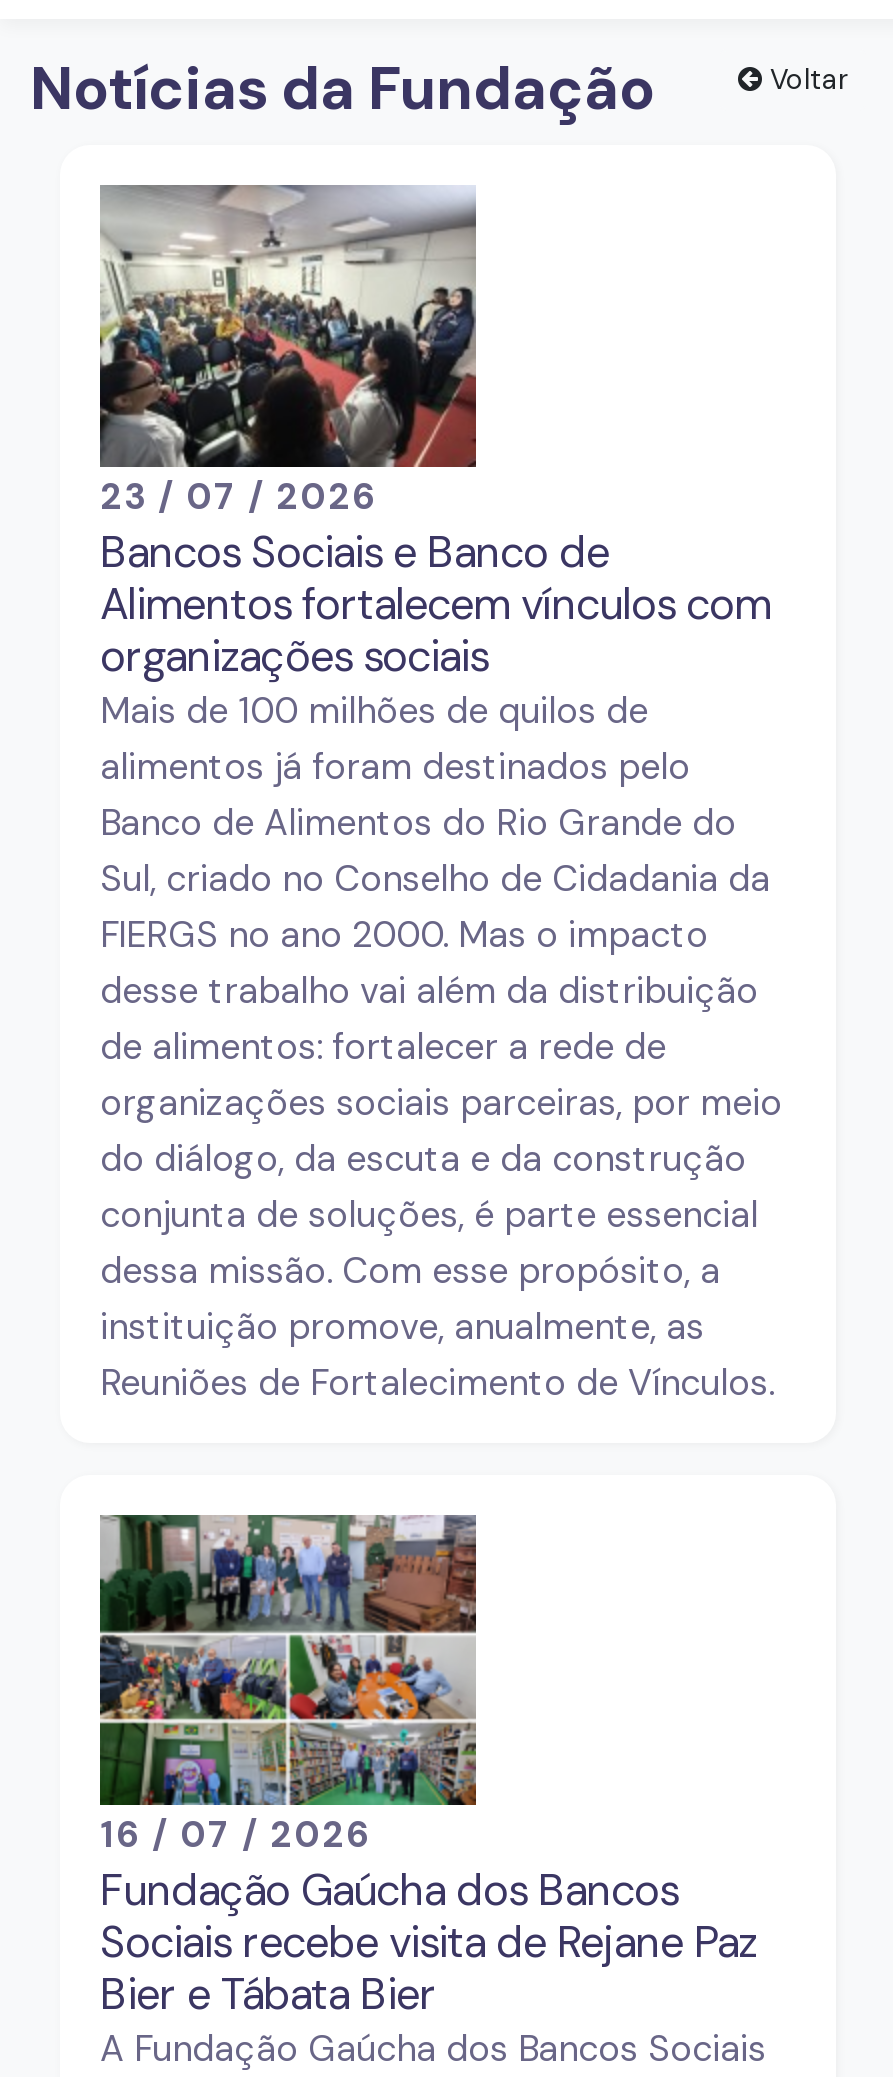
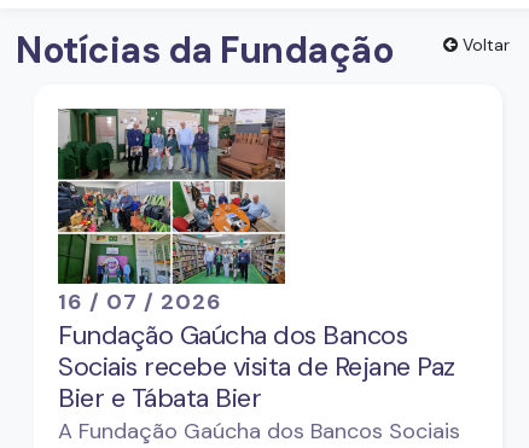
[98,185,782,1407] [image] | 23 / 07 / 2026 | Bancos Sociais e Banco de | Alimentos fortalecem vínculos com | organizações sociais | Mais de 100 milhões de quilos de | alimentos já foram destinados pelo | Banco de Alimentos do Rio Grande do | Sul, criado no Conselho de Cidadania da | FIERGS no ano 2000. Mas o impacto | desse trabalho vai além da distribuição | de alimentos: fortalecer a rede de | organizações sociais parceiras, por meio | do diálogo, da escuta e da construção | conjunta de soluções, é parte essencial | dessa missão. Com esse propósito, a | instituição promove, anualmente, as | Reuniões de Fortalecimento de Vínculos. -> none

